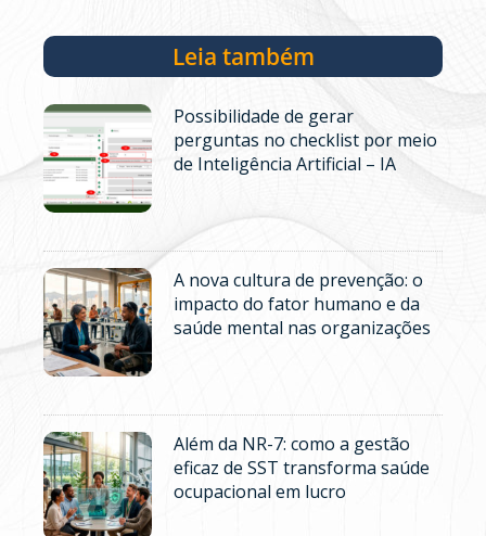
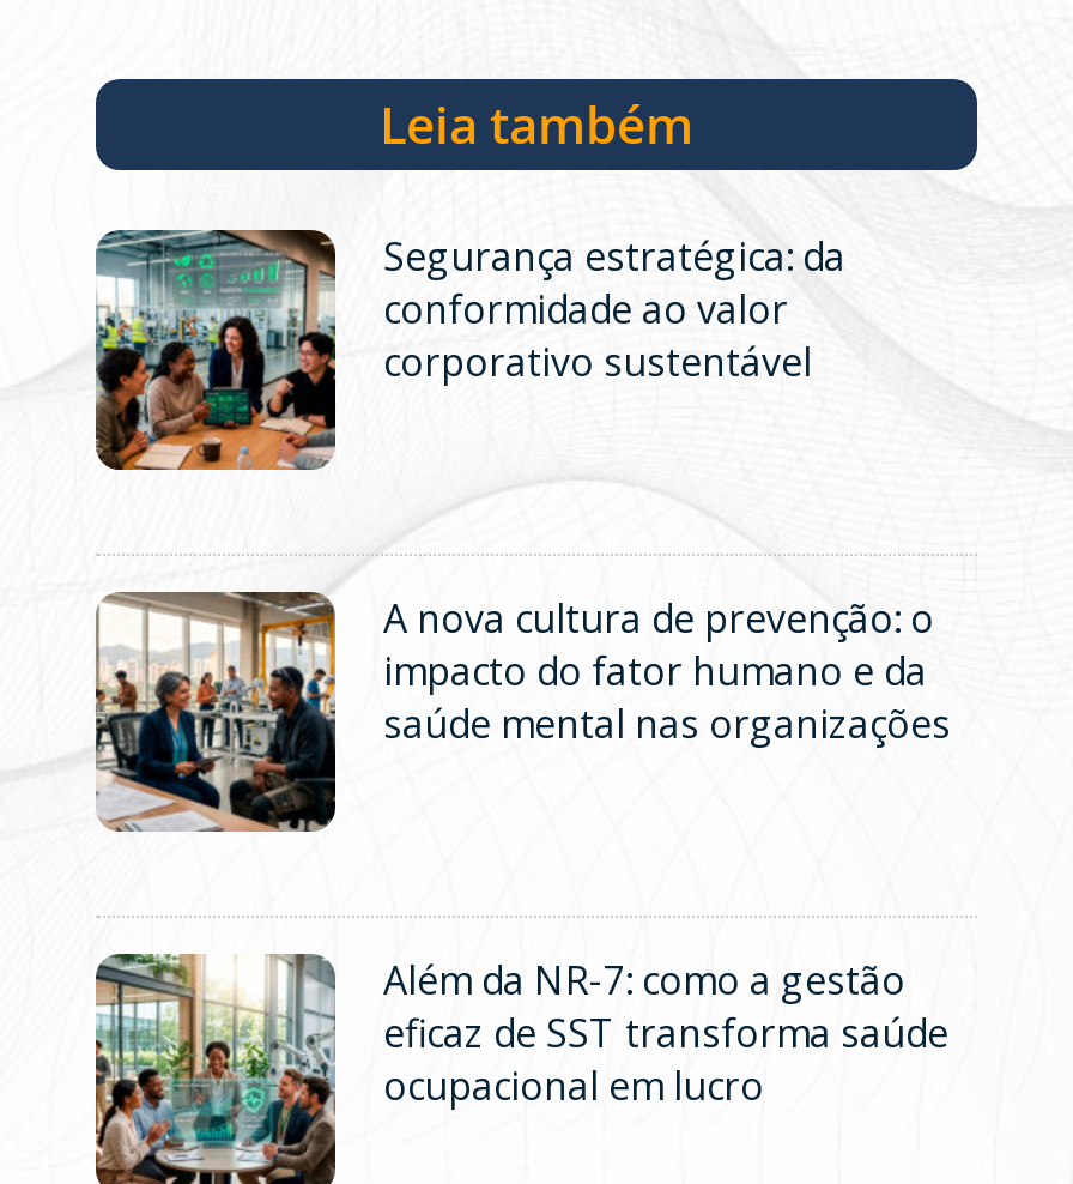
[43,104,437,214] [image] | Possibilidade de gerar | perguntas no checklist por meio | de Inteligência Artificial – IA -> [93,230,845,472] [image] | Segurança estratégica: da | conformidade ao valor | corporativo sustentável

